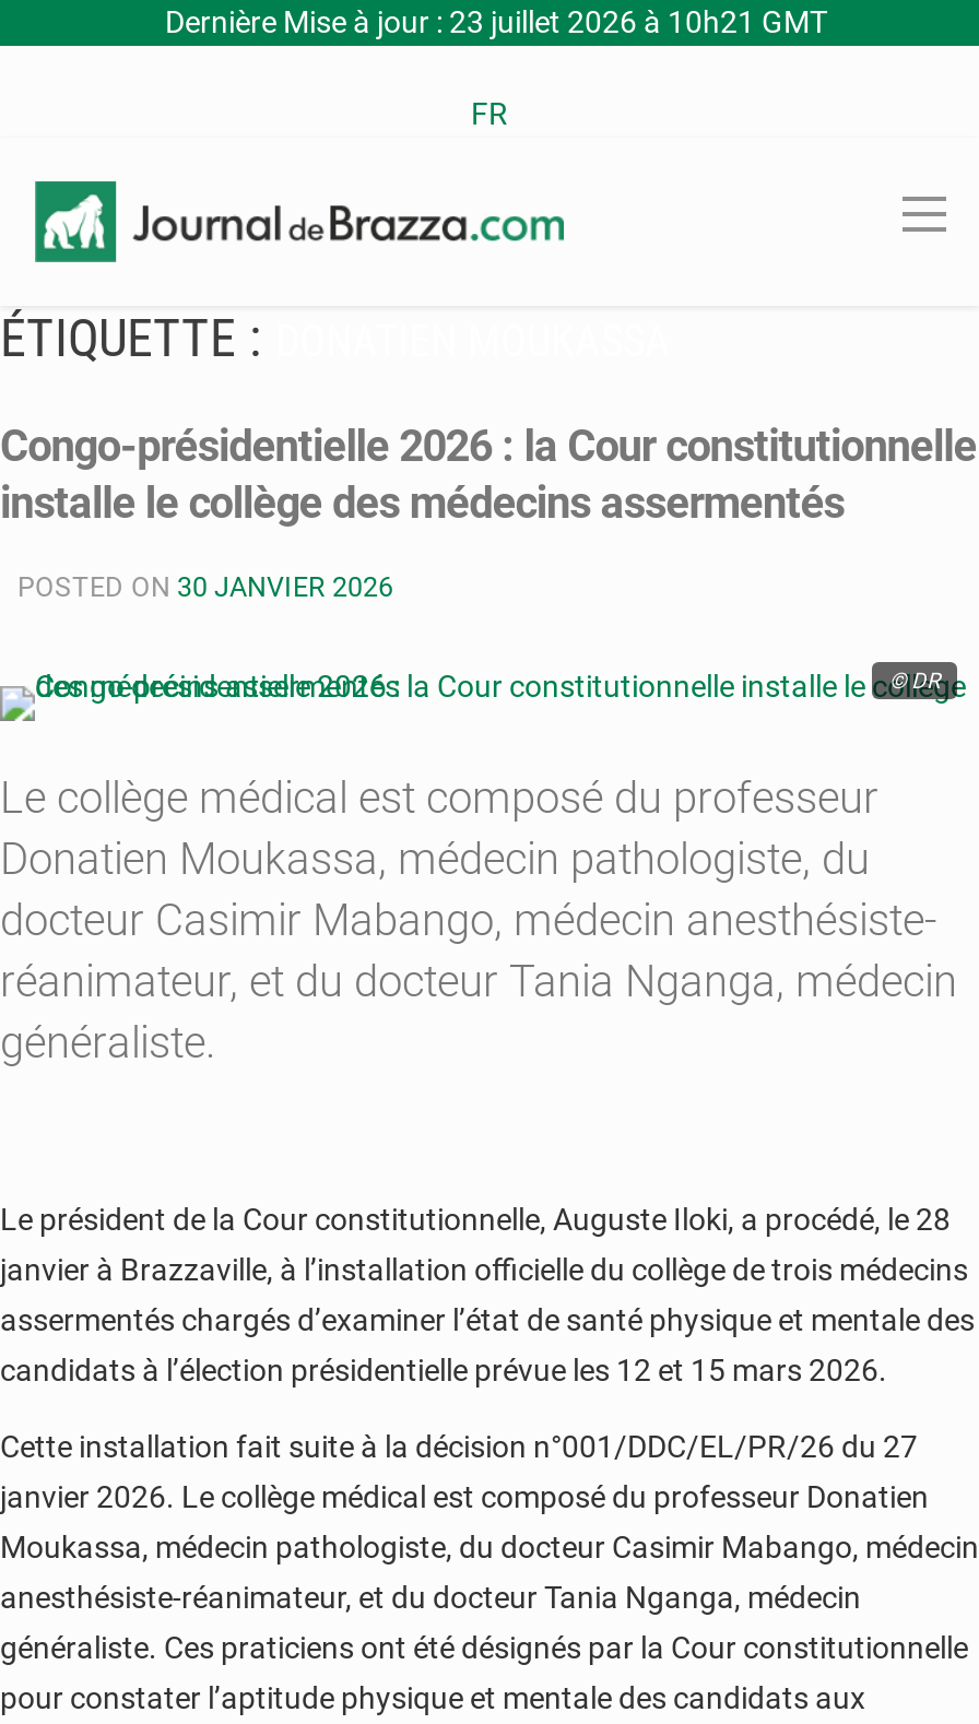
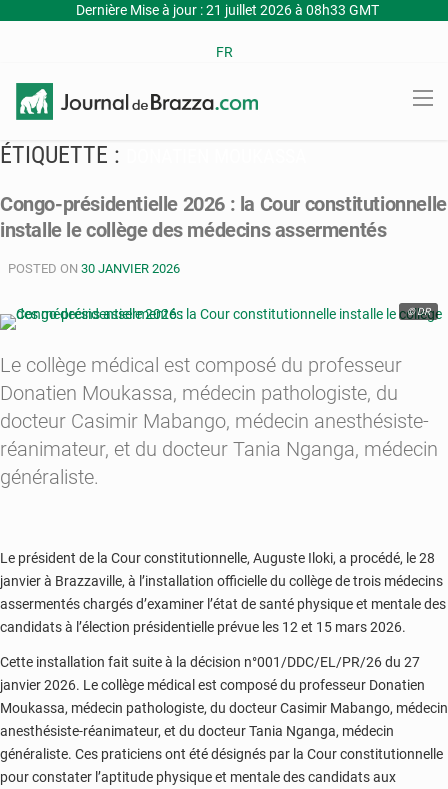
[158,4,827,39] Dernière Mise à jour : 23 juillet 2026 à 10h21 GMT -> [72,2,378,18] Dernière Mise à jour : 21 juillet 2026 à 08h33 GMT

